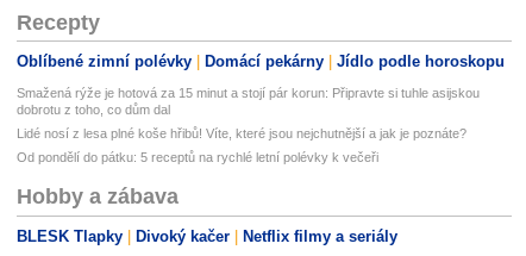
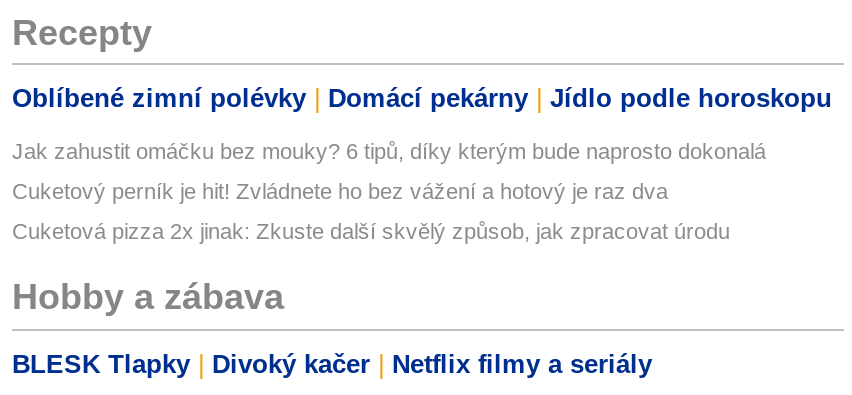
[17,86,480,117] Smažená rýže je hotová za 15 minut a stojí pár korun: Připravte si tuhle asijskou | dobrotu z toho, co dům dal -> [12,140,766,164] Jak zahustit omáčku bez mouky? 6 tipů, díky kterým bude naprosto dokonalá
[17,127,466,141] Lidé nosí z lesa plné koše hřibů! Víte, které jsou nejchutnější a jak je poznáte? -> [12,180,668,204] Cuketový perník je hit! Zvládnete ho bez vážení a hotový je raz dva
[17,151,378,165] Od pondělí do pátku: 5 receptů na rychlé letní polévky k večeři -> [12,220,730,244] Cuketová pizza 2x jinak: Zkuste další skvělý způsob, jak zpracovat úrodu

